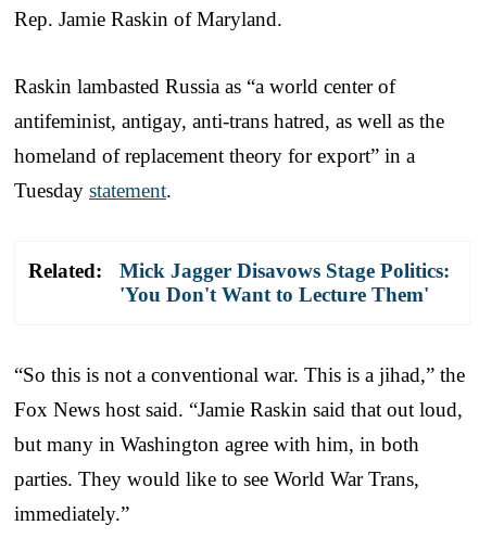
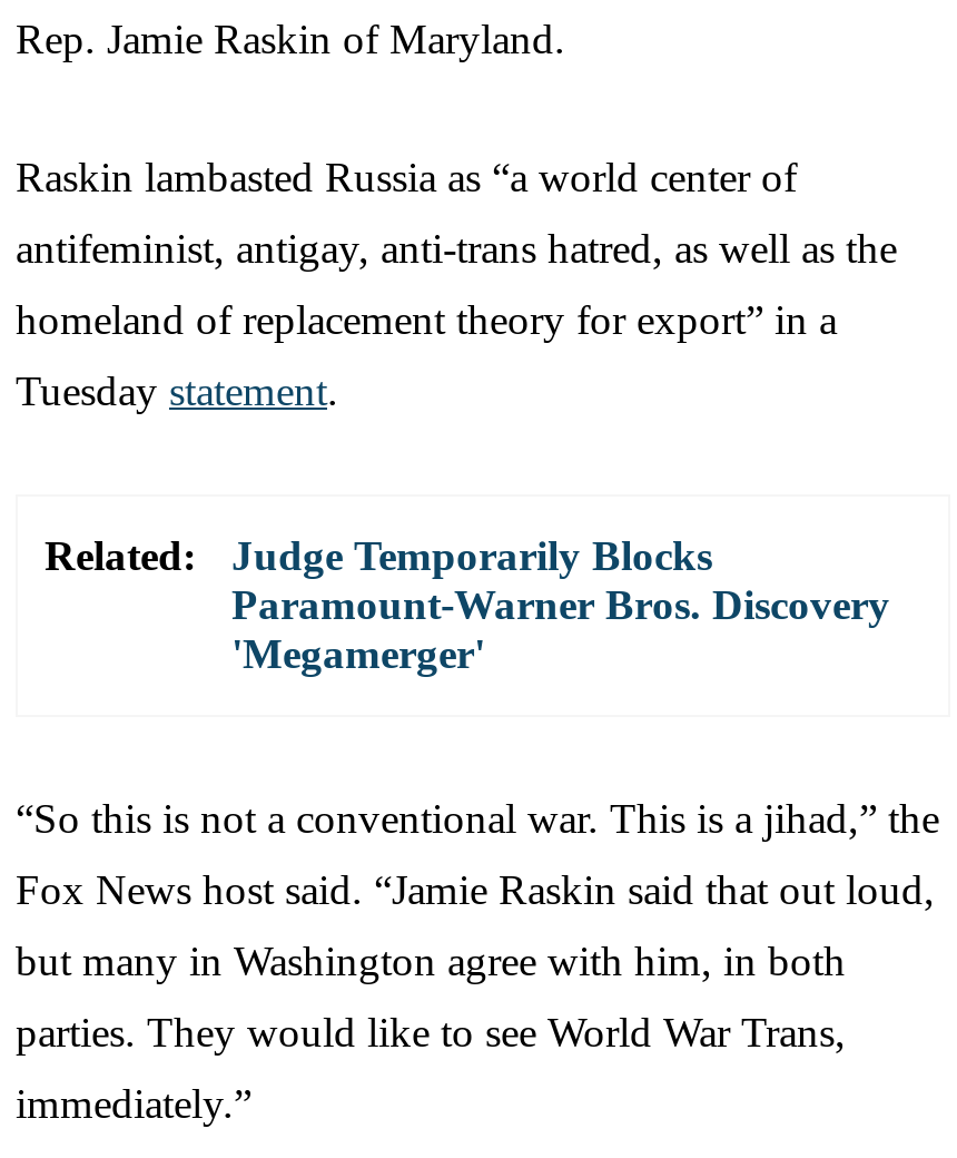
[119,259,450,305] Mick Jagger Disavows Stage Politics: | 'You Don't Want to Lecture Them' -> [231,531,890,676] Judge Temporarily Blocks | Paramount-Warner Bros. Discovery | 'Megamerger'

